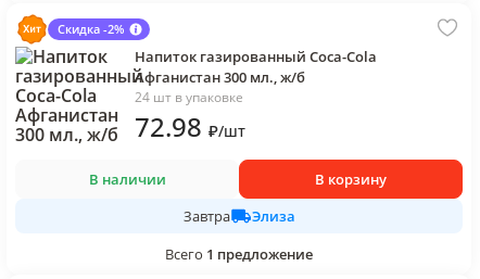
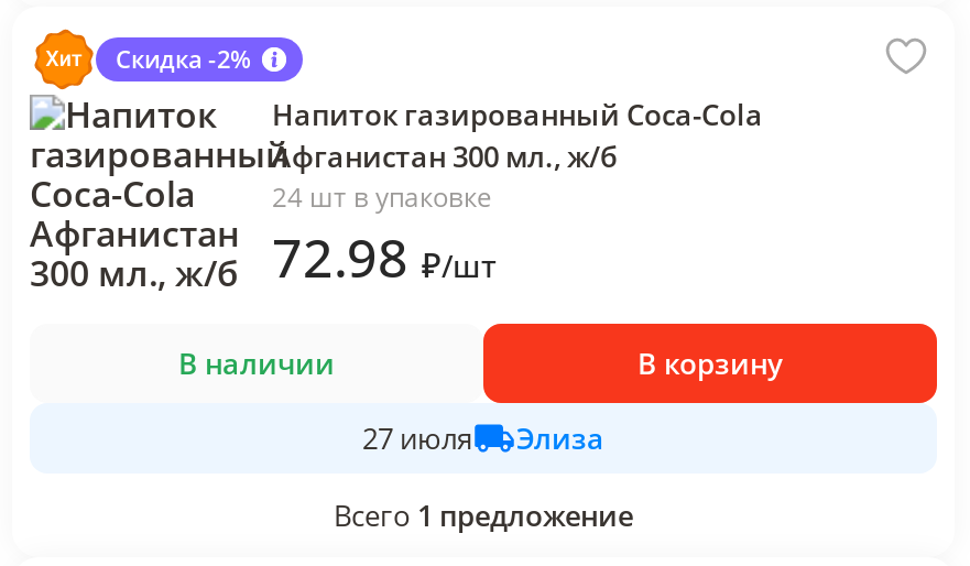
[183,206,230,226] Завтра -> [362,418,472,458] 27 июля

